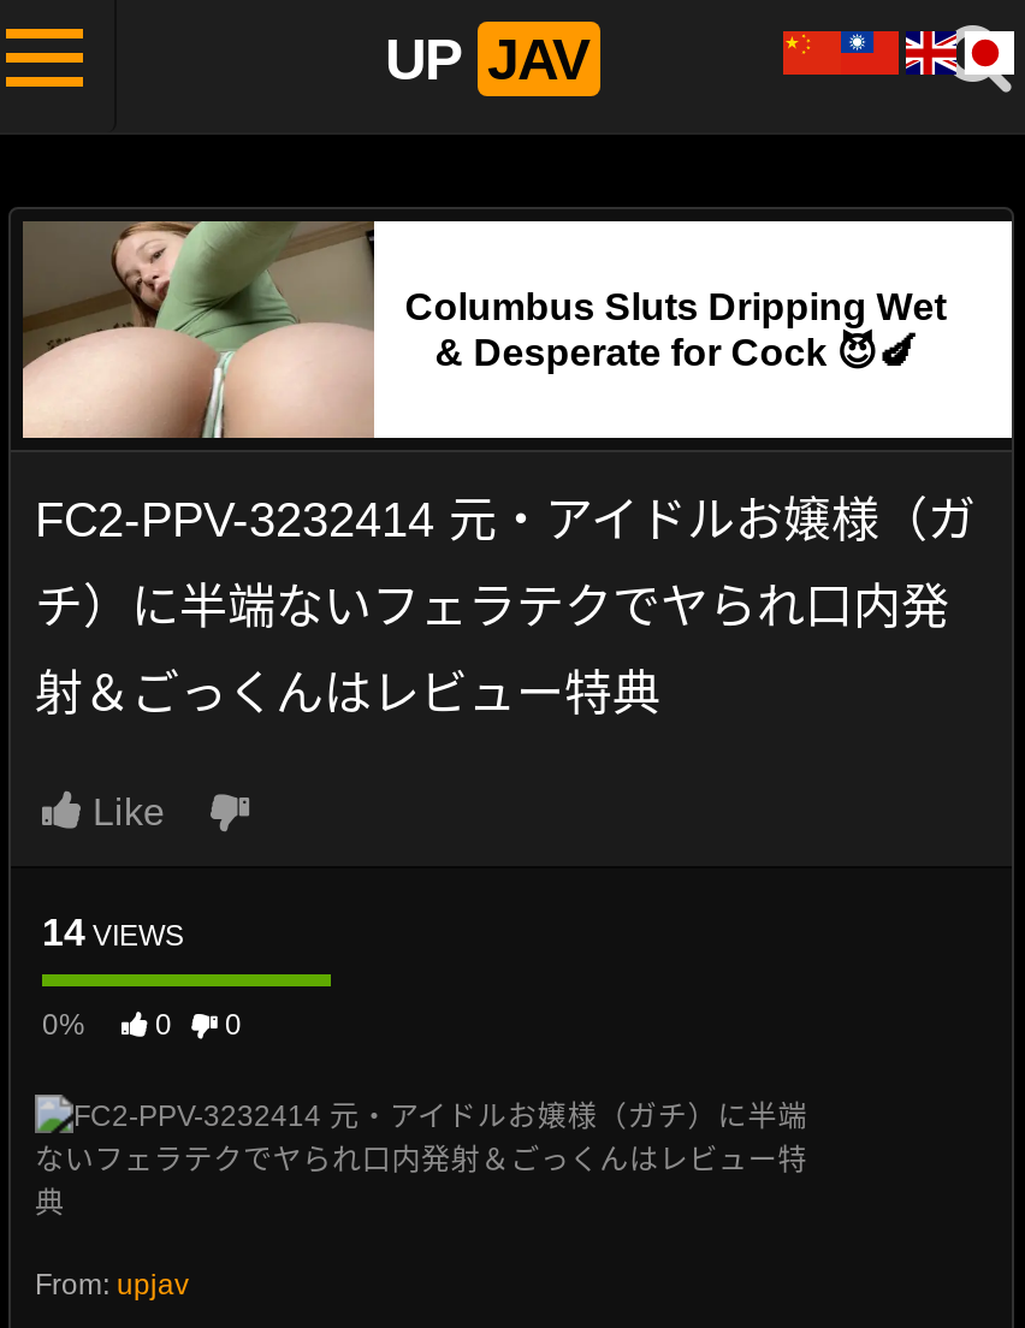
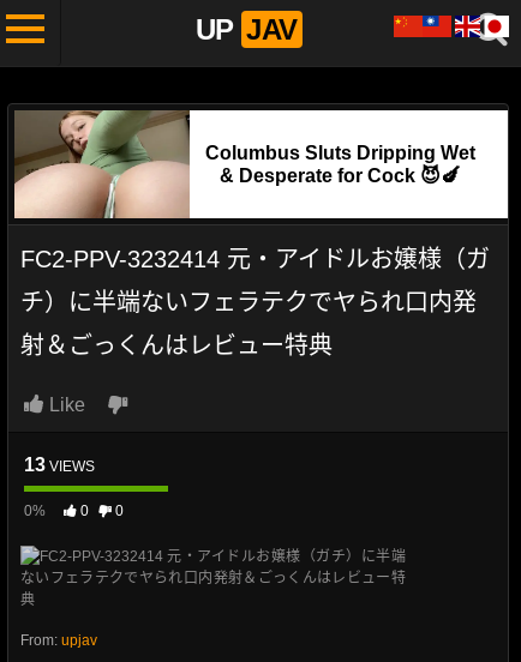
[42,912,184,953] 14 VIEWS -> [24,455,95,475] 13 VIEWS

